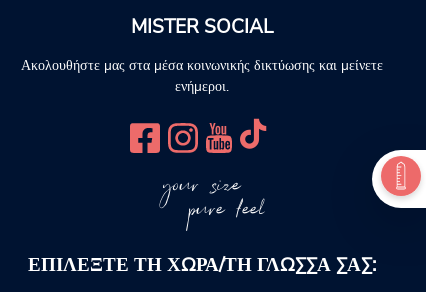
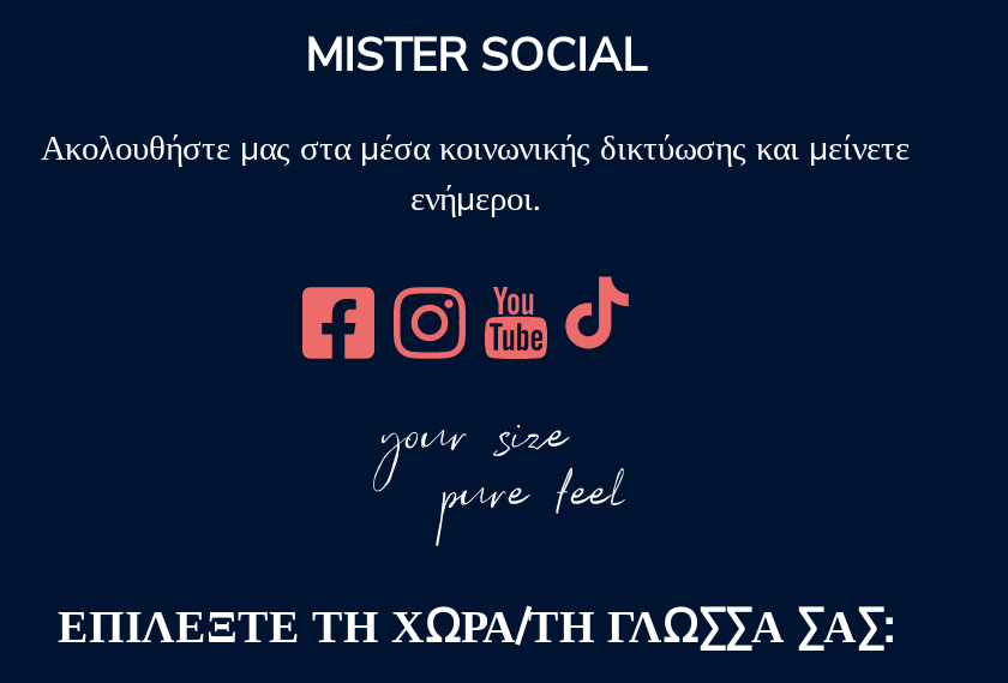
[371,149,423,209] [image] -> none

